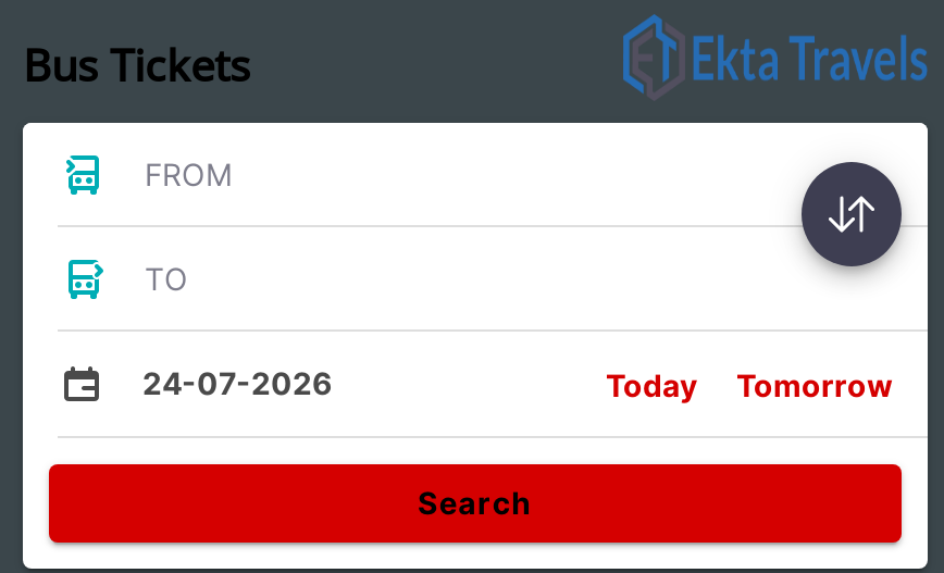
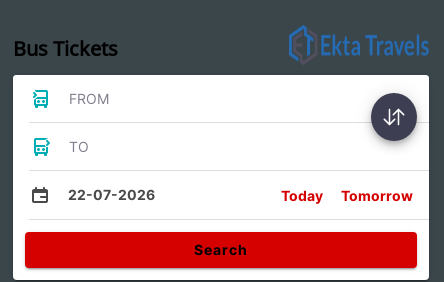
[142,364,332,401] 24-07-2026 -> [68,186,155,203] 22-07-2026

